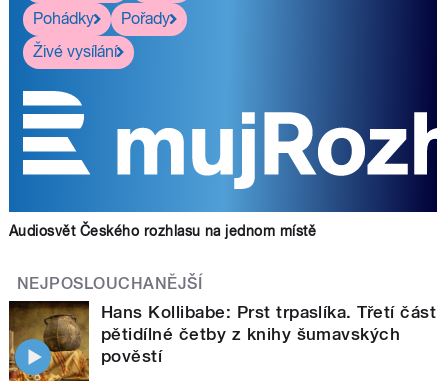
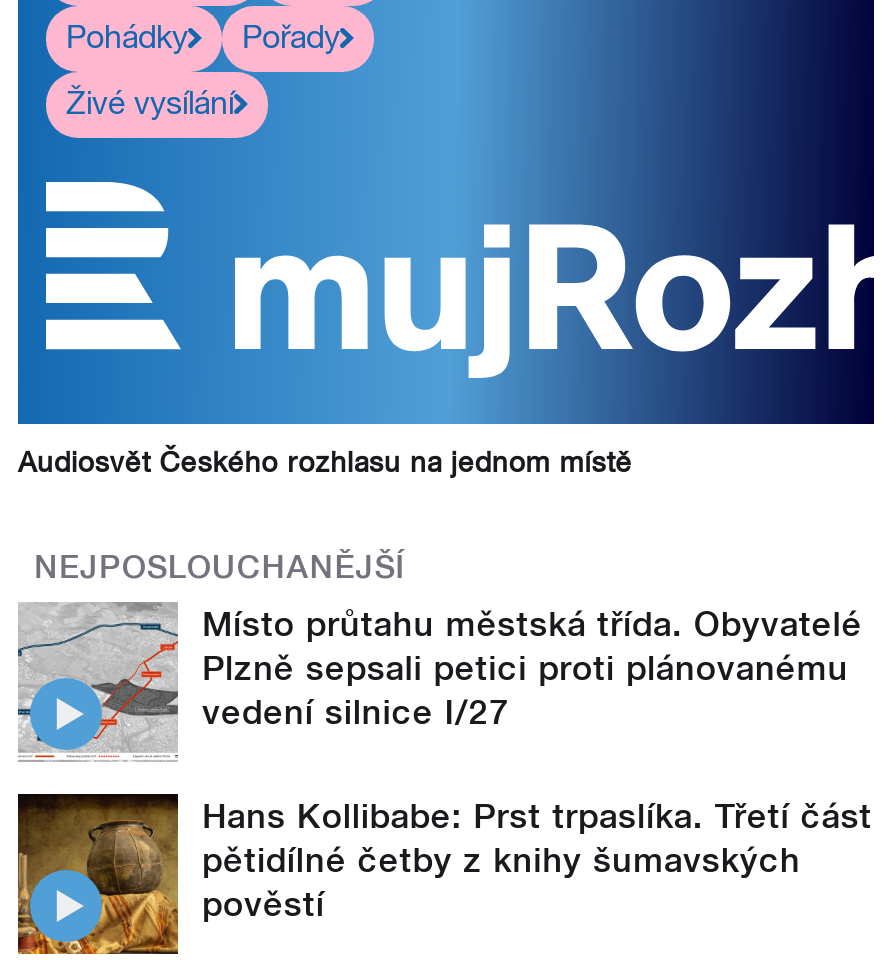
none -> [18,602,862,760] [image] | Místo průtahu městská třída. Obyvatelé | Plzně sepsali petici proti plánovanému | vedení silnice I/27

